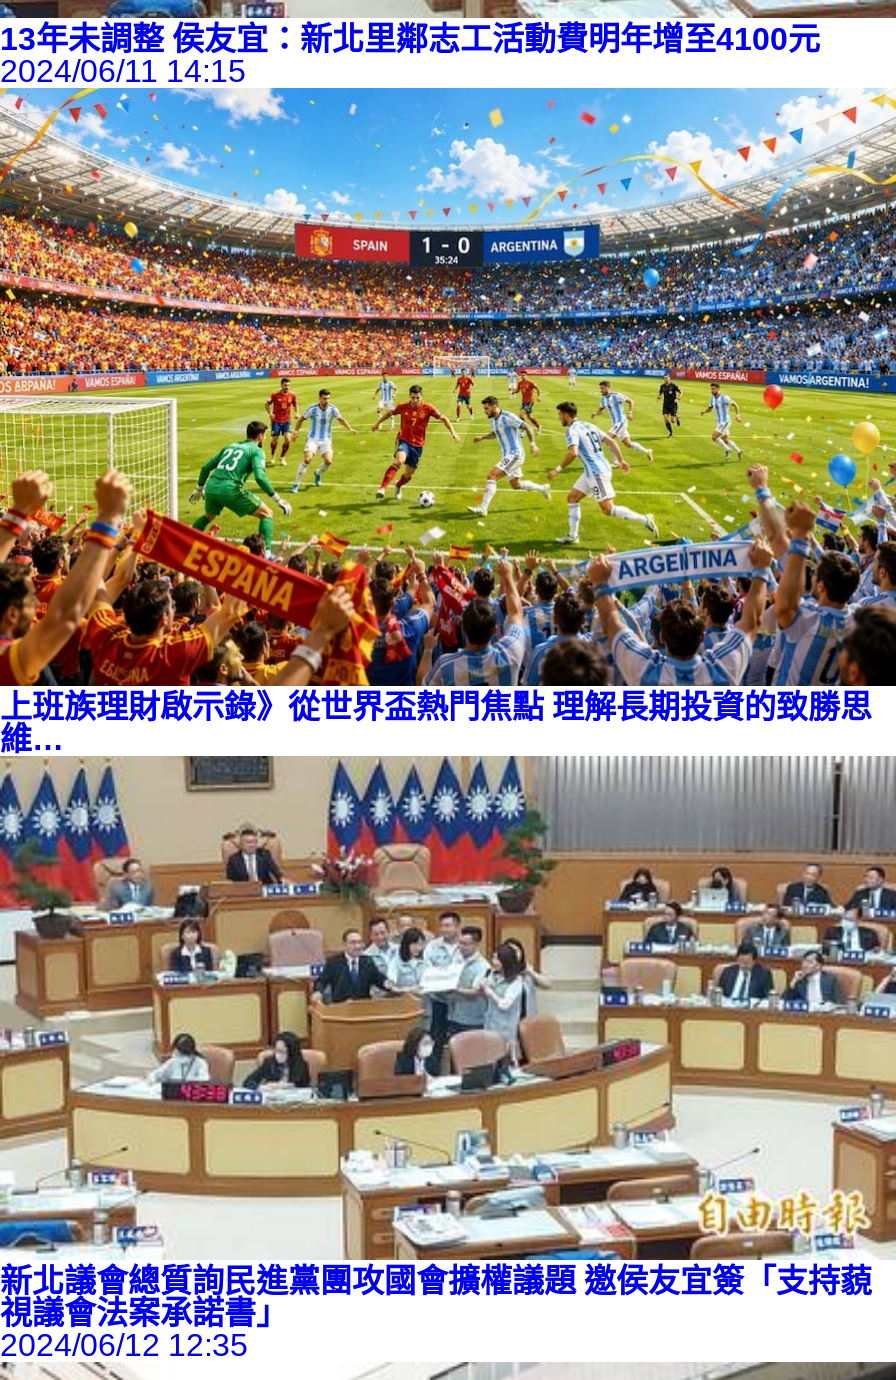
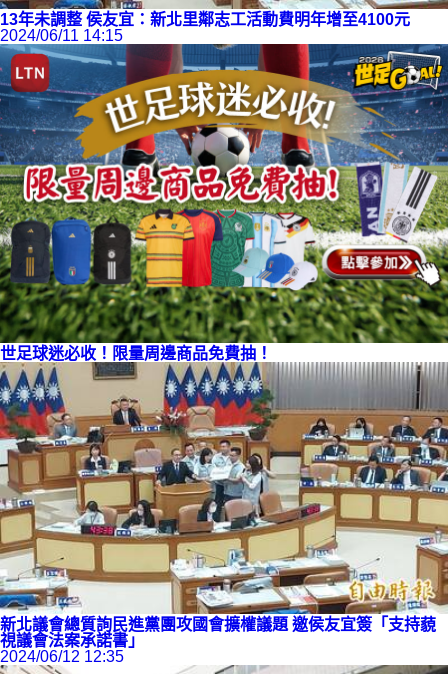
[0,86,890,755] [image] | 上班族理財啟示錄》從世界盃熱門焦點 理解長期投資的致勝思 | 維… -> [0,43,445,362] [image] | 世足球迷必收！限量周邊商品免費抽！

